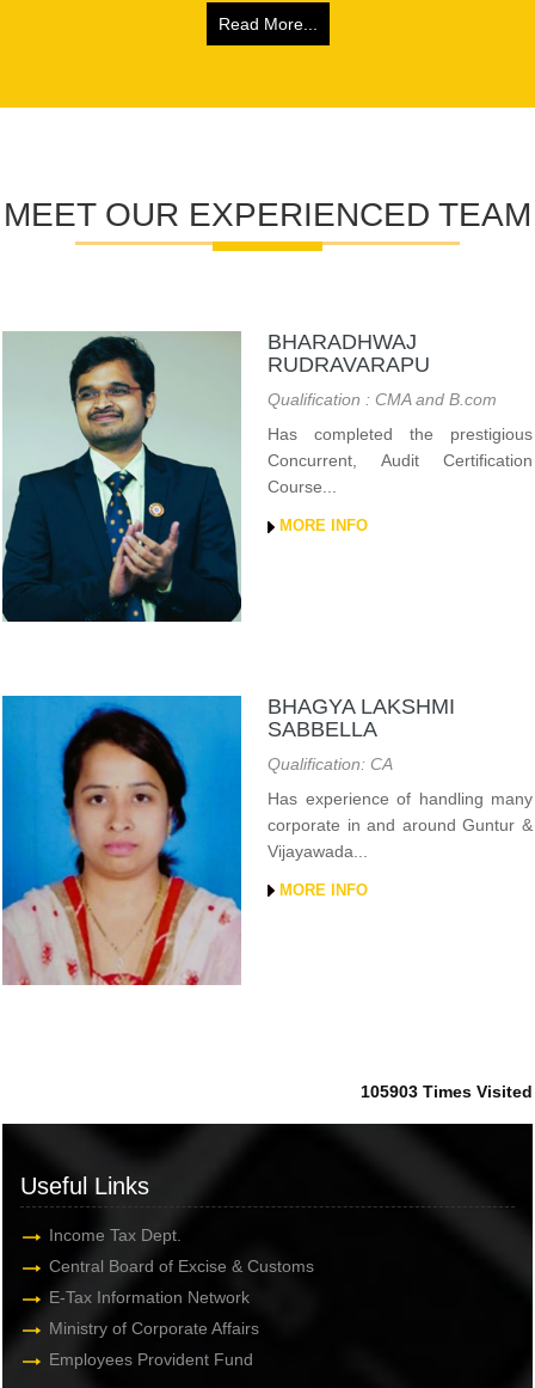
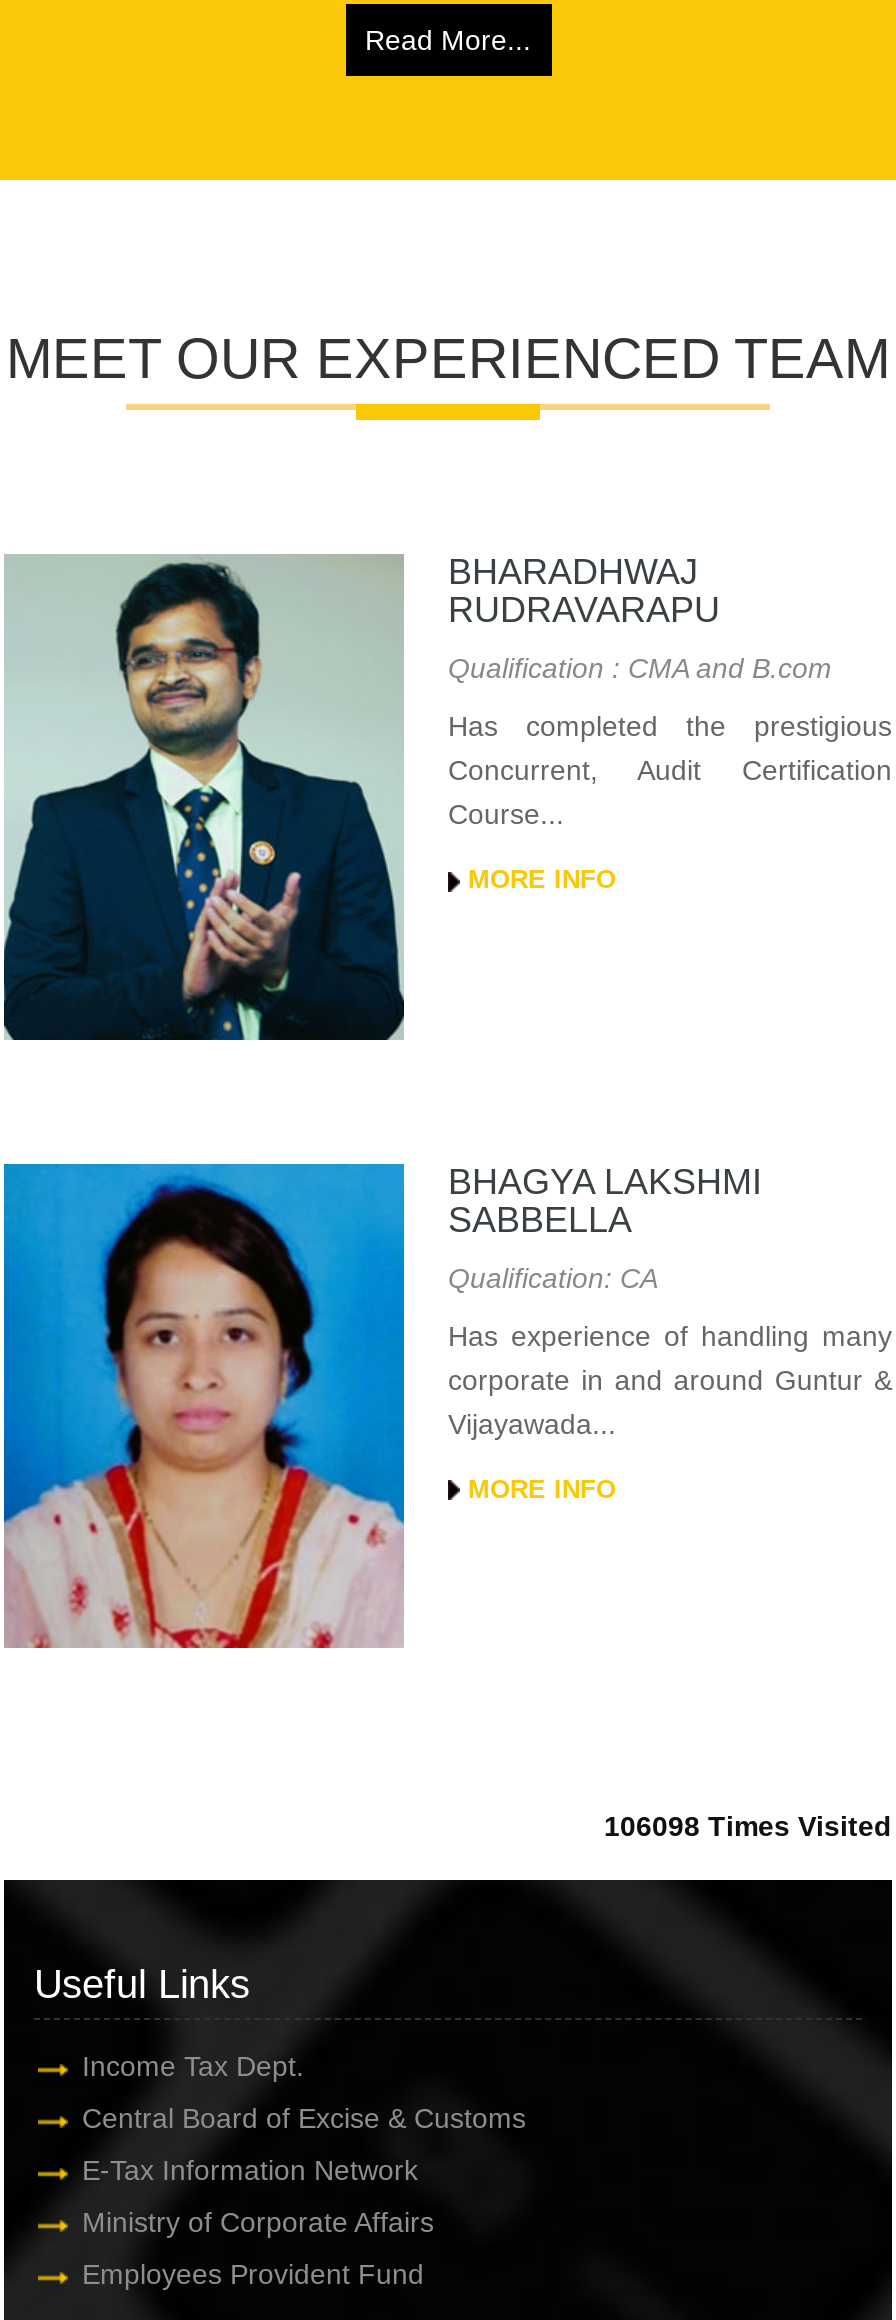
[361,1082,533,1101] 105903 Times Visited -> [604,1810,892,1842] 106098 Times Visited

